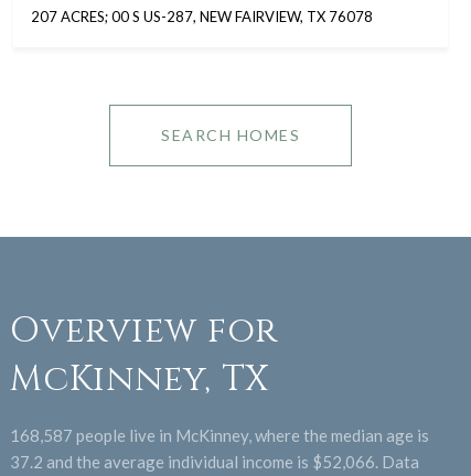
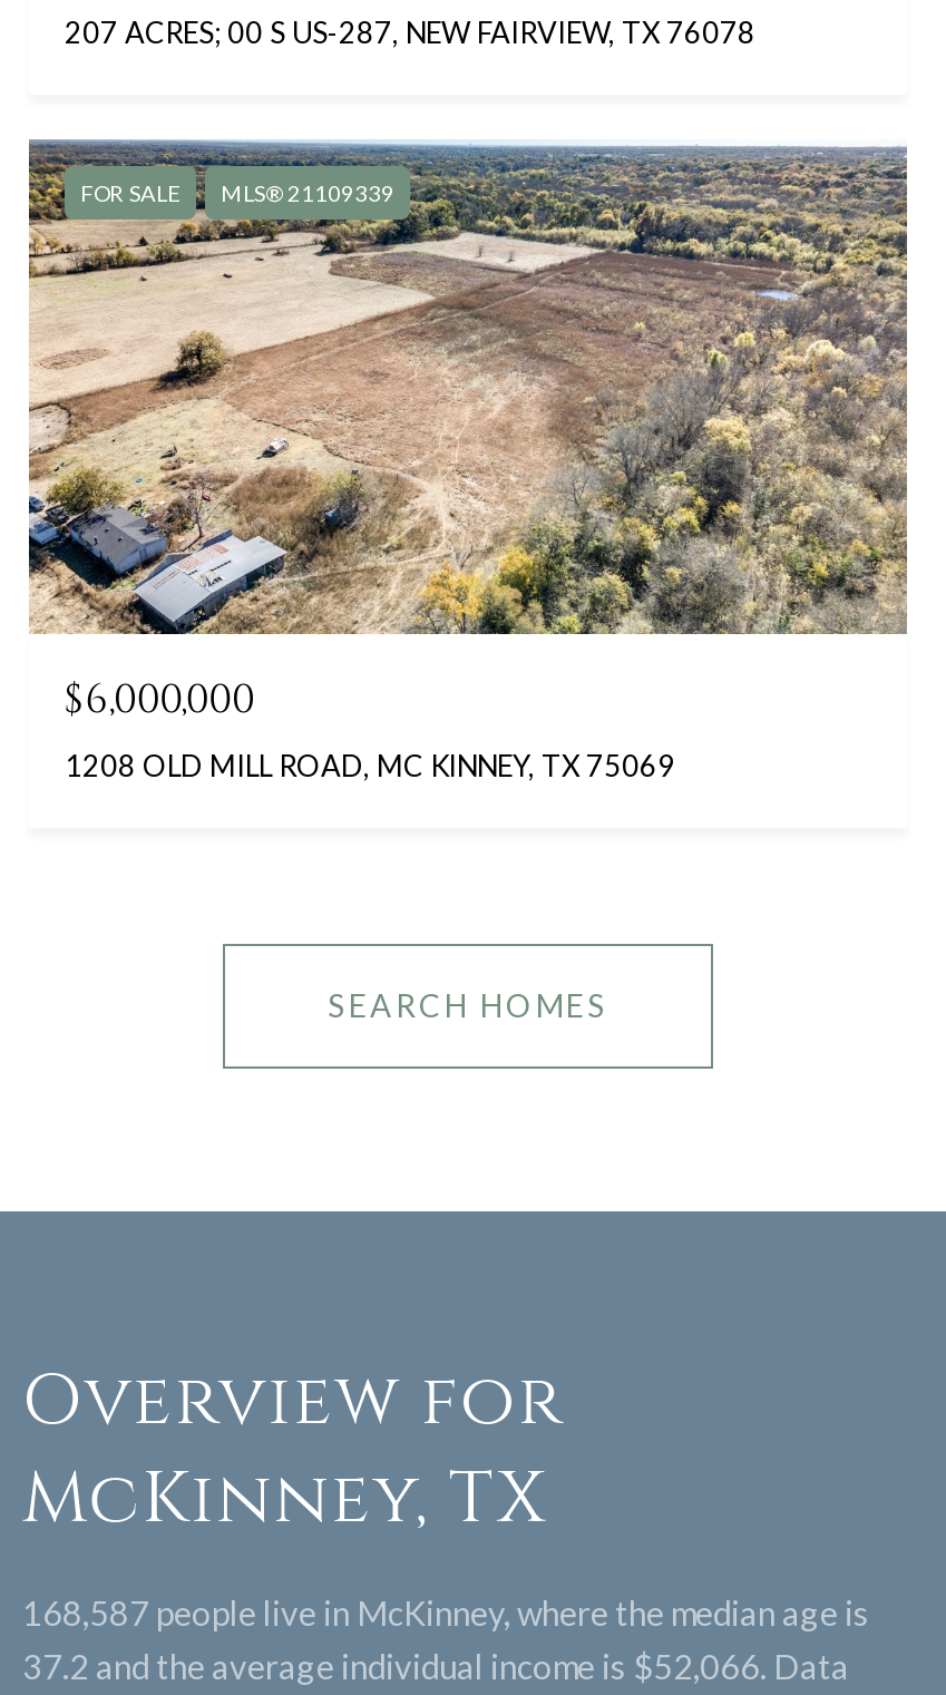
none -> [27,138,909,637] [image] | FOR SALE | MLS® 21109339
none -> [65,671,675,783] $6,000,000 | 1208 OLD MILL ROAD, MC KINNEY, TX 75069

